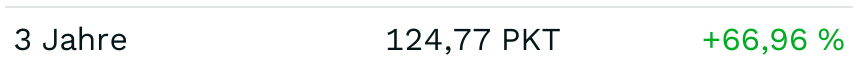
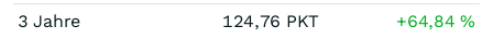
[385,20,561,58] 124,77 PKT -> [222,11,319,31] 124,76 PKT
[702,20,845,58] +66,96% -> [397,11,475,31] +64,84%

